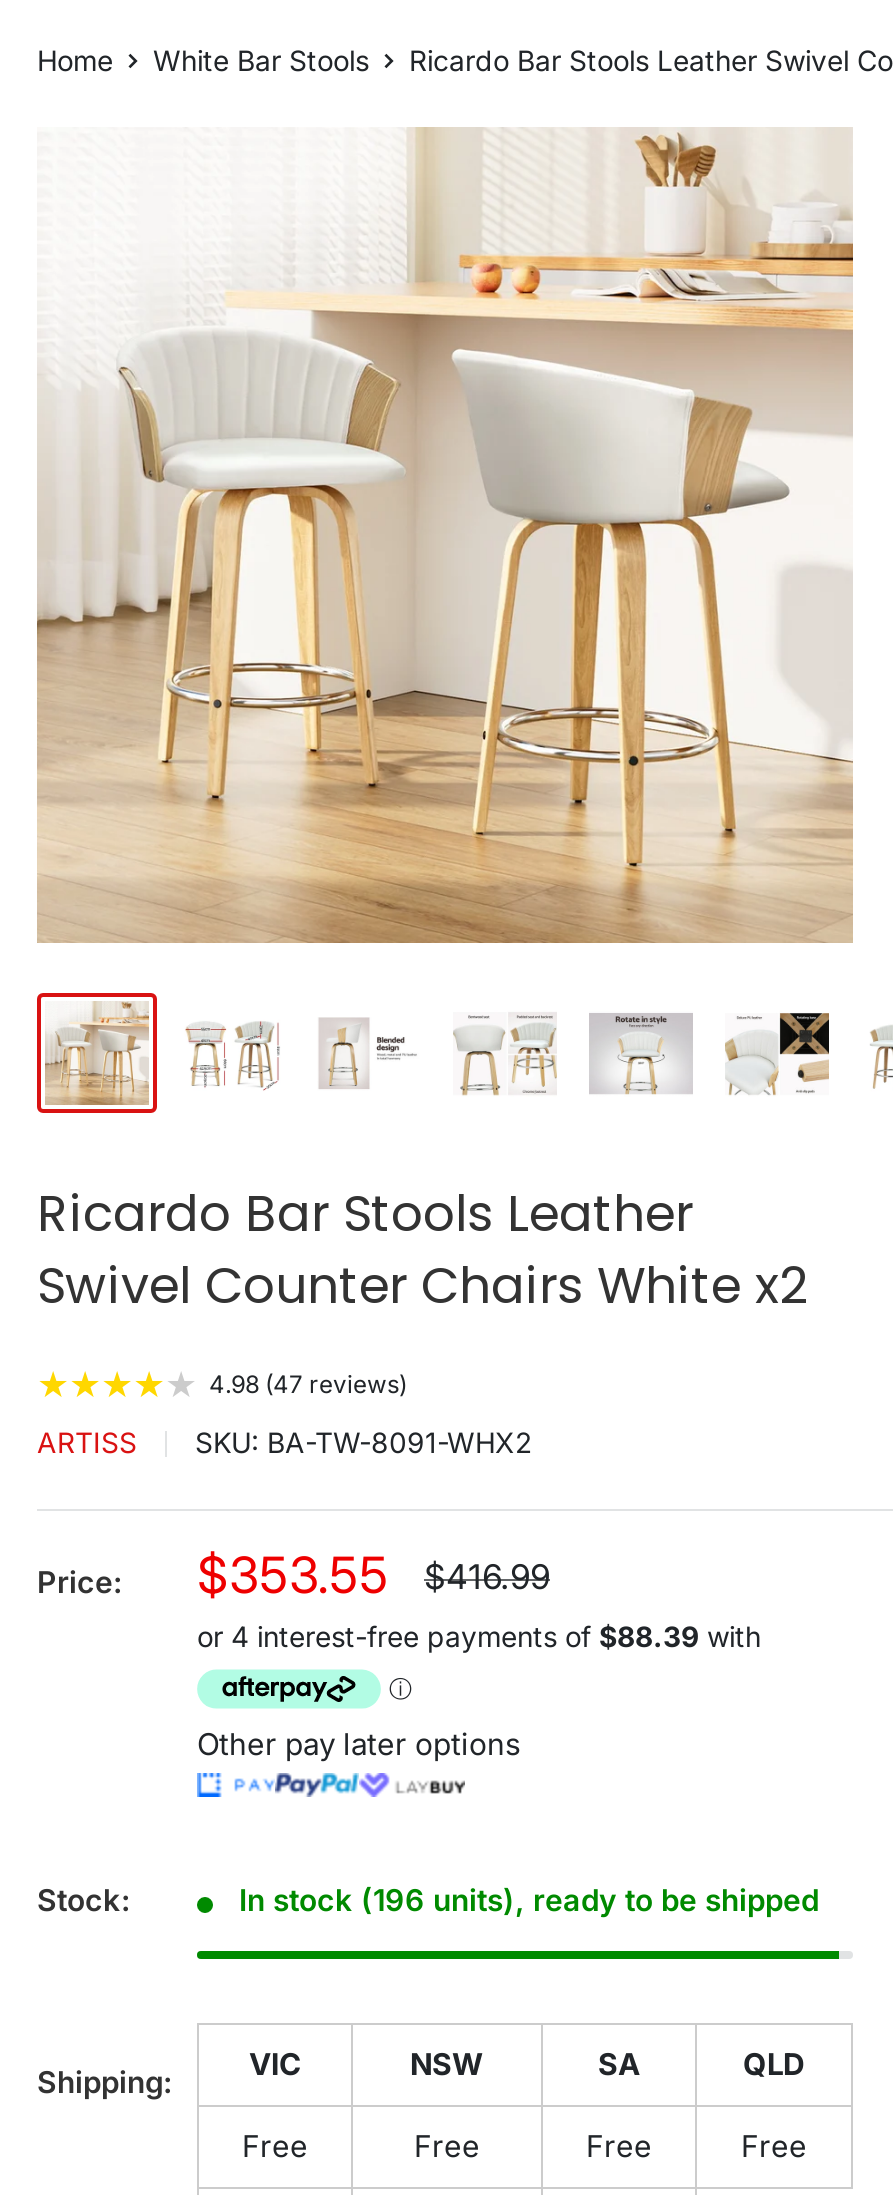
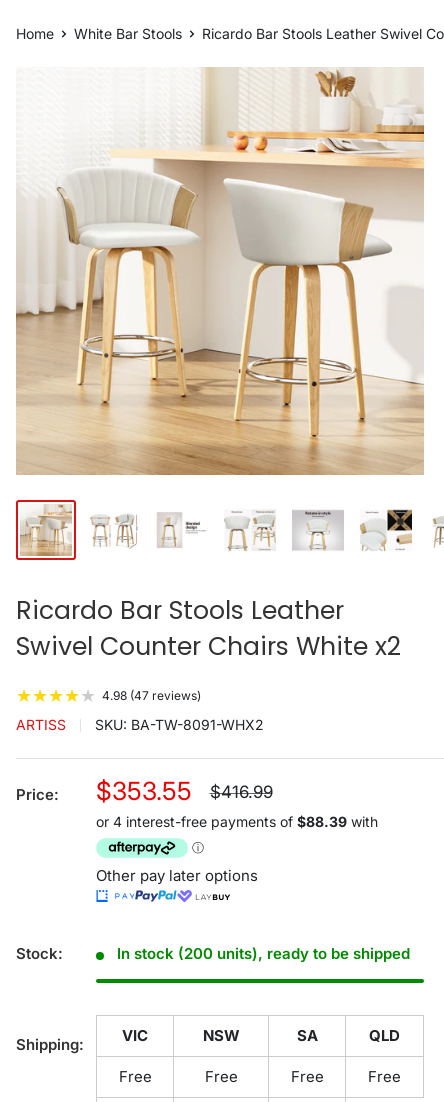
[239,1881,819,1919] In stock (196 units), ready to be shipped -> [117,944,410,963] In stock (200 units), ready to be shipped

